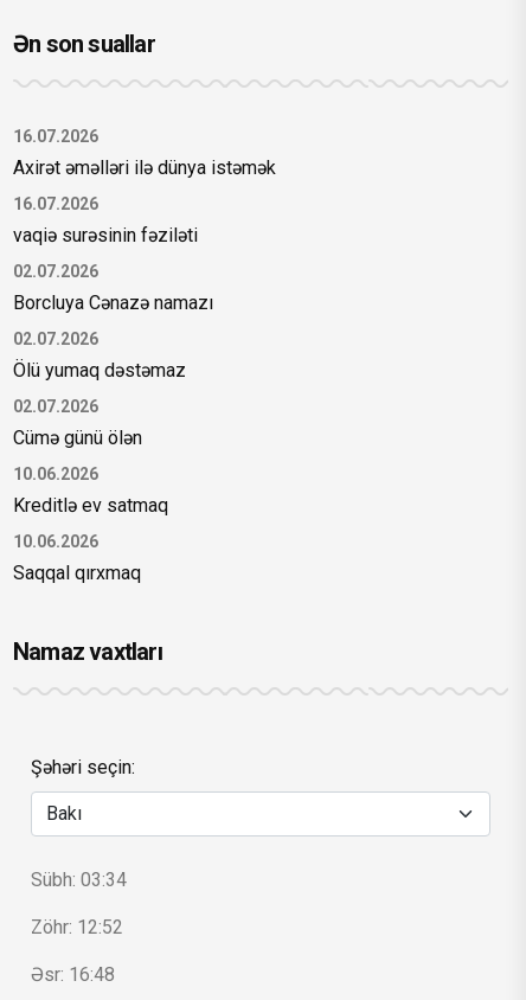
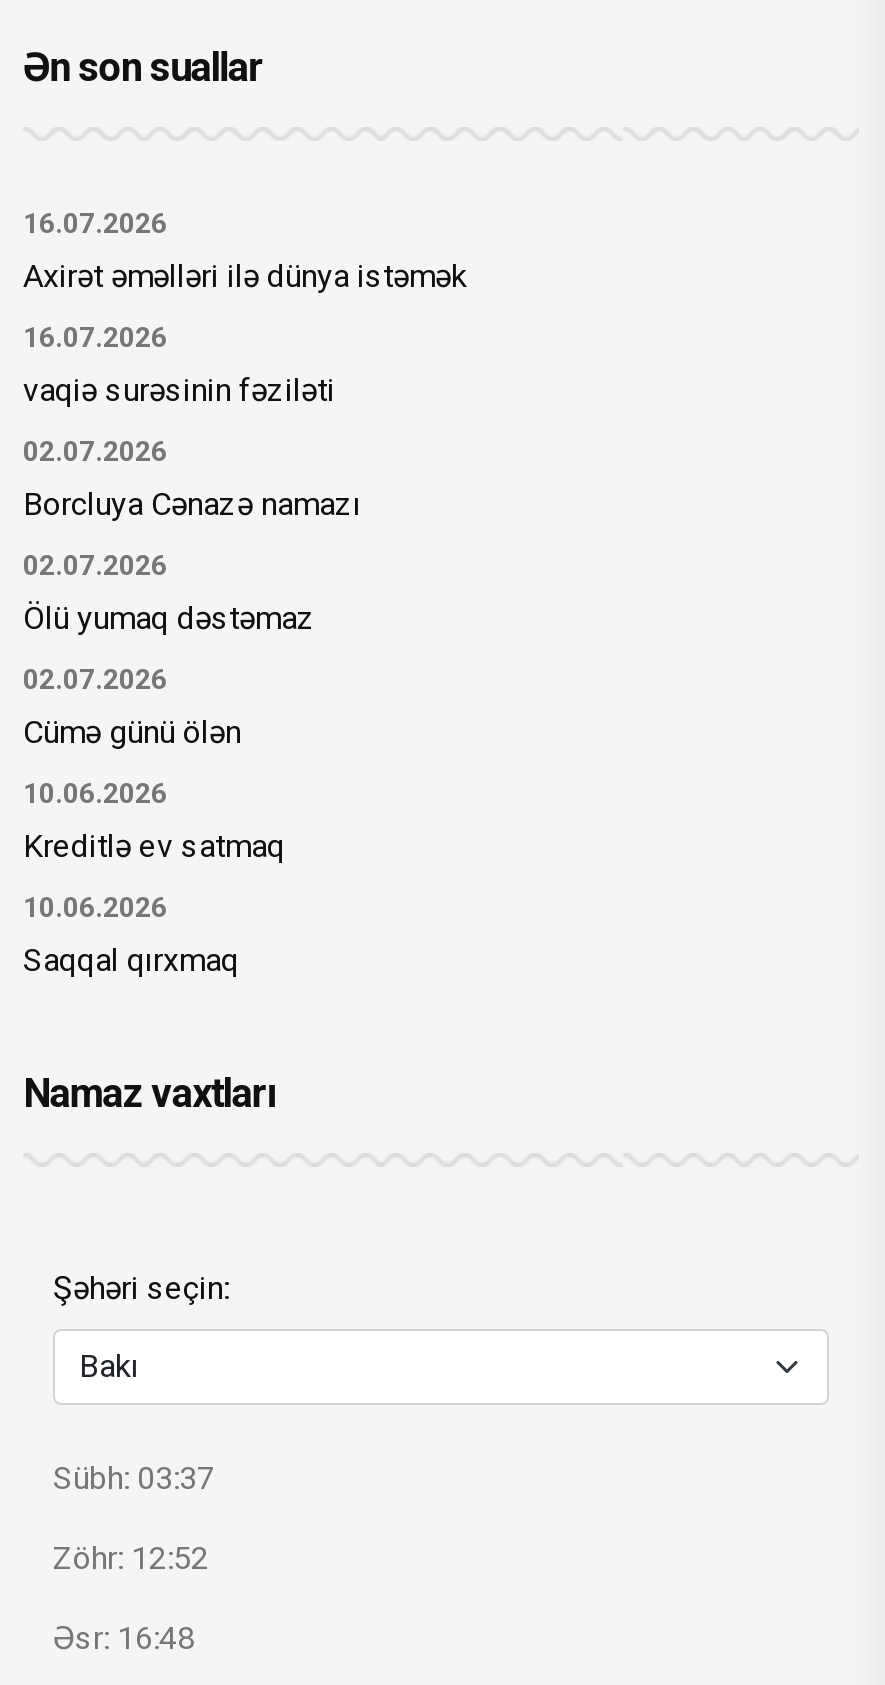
[31,869,127,891] Sübh: 03:34 -> [53,1458,215,1496] Sübh: 03:37

